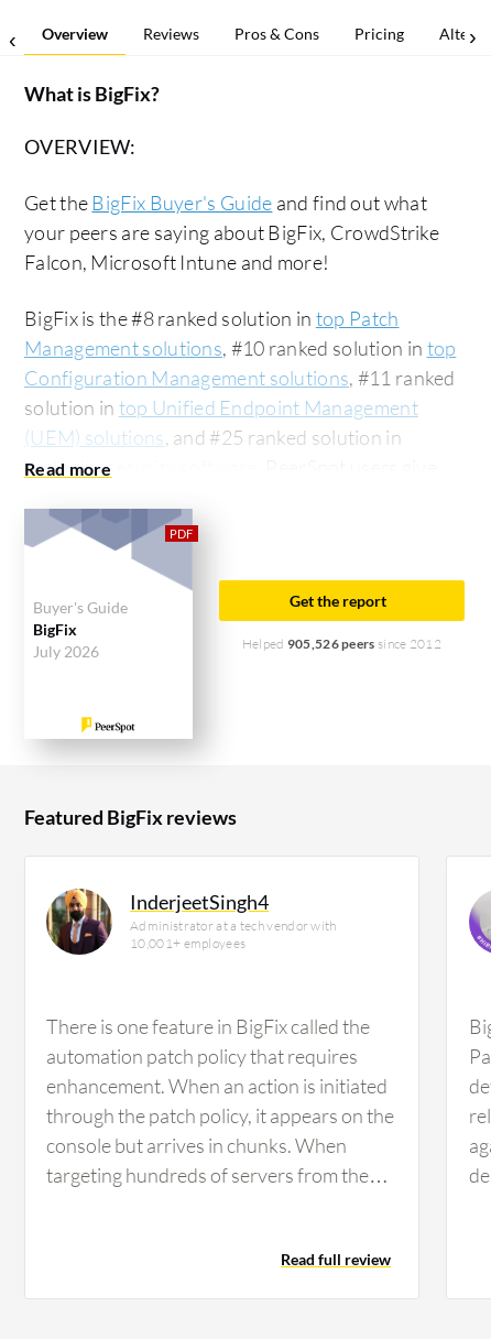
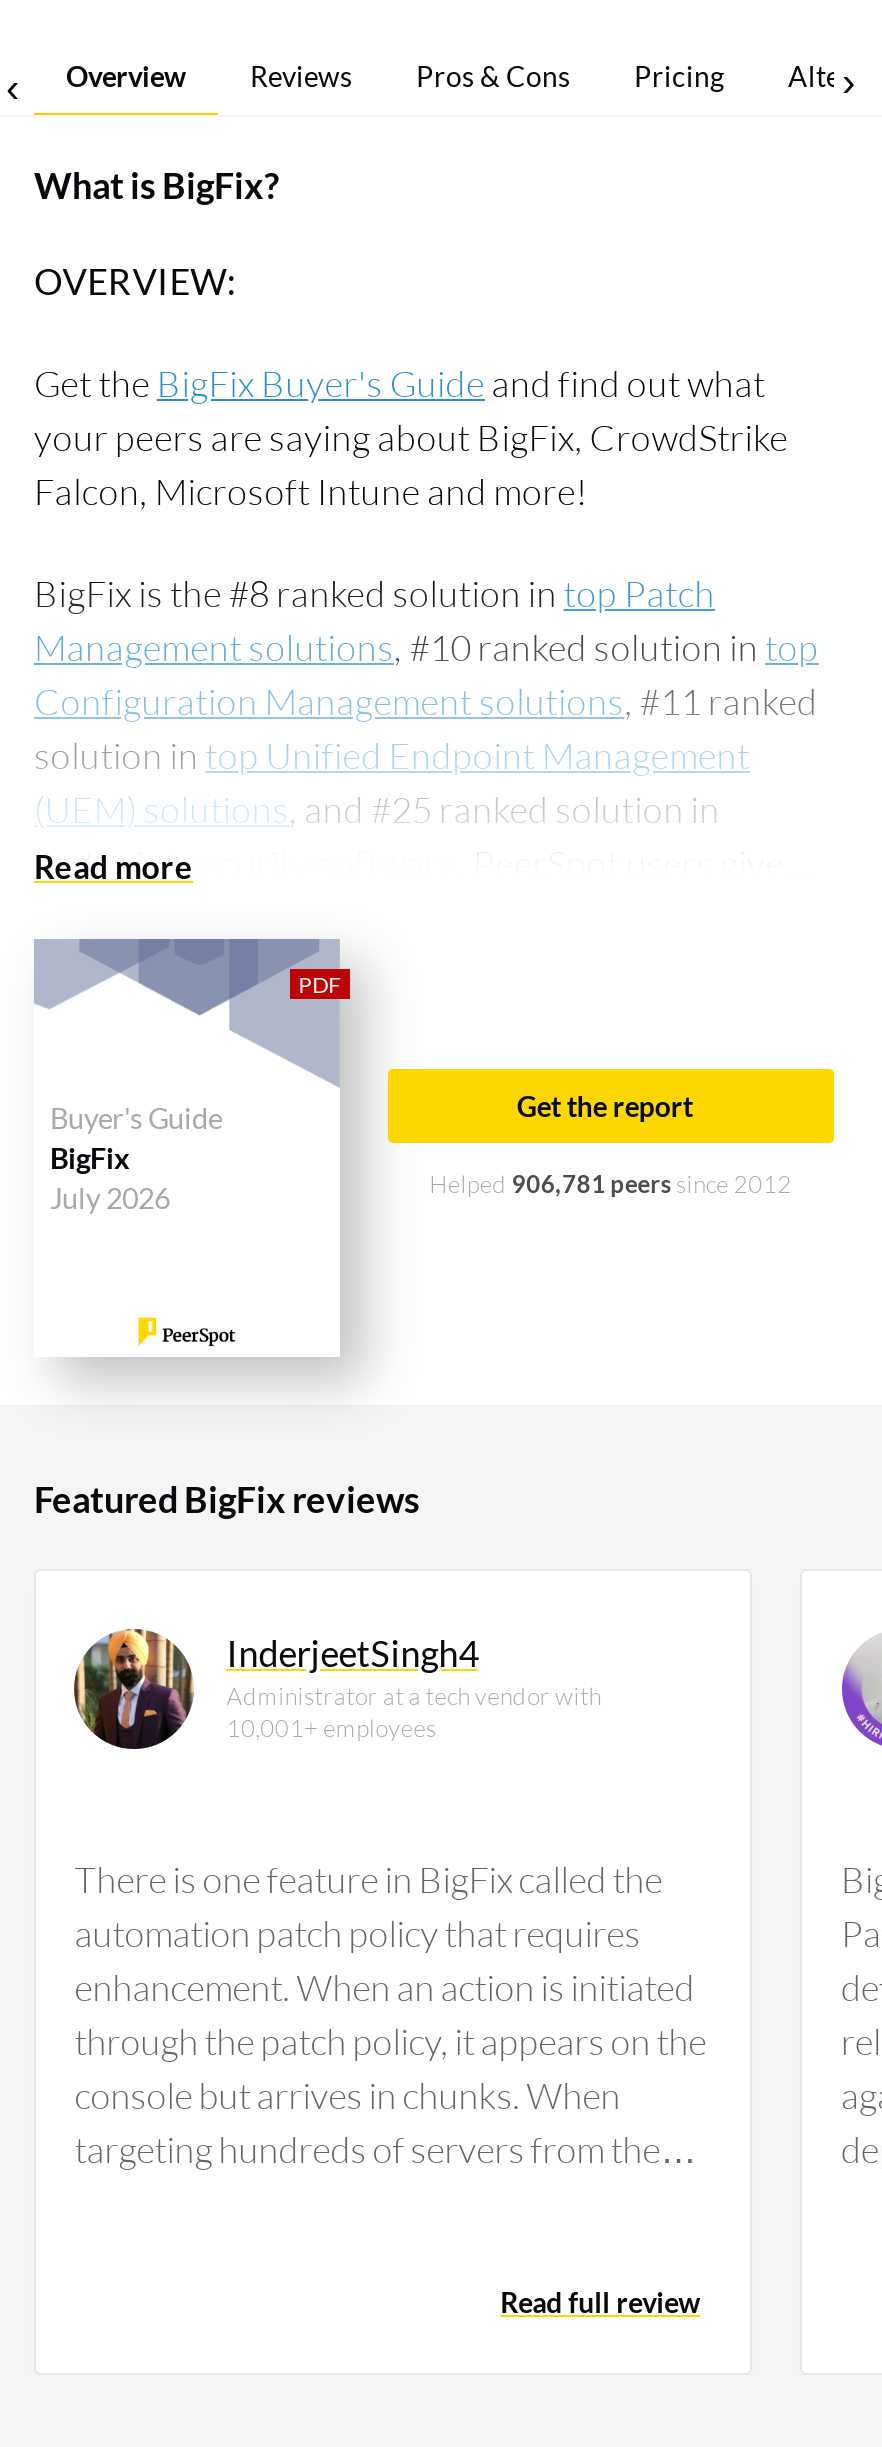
[242,635,441,652] Helped 905,526 peers since 2012 -> [429,1169,792,1199] Helped 906,781 peers since 2012

